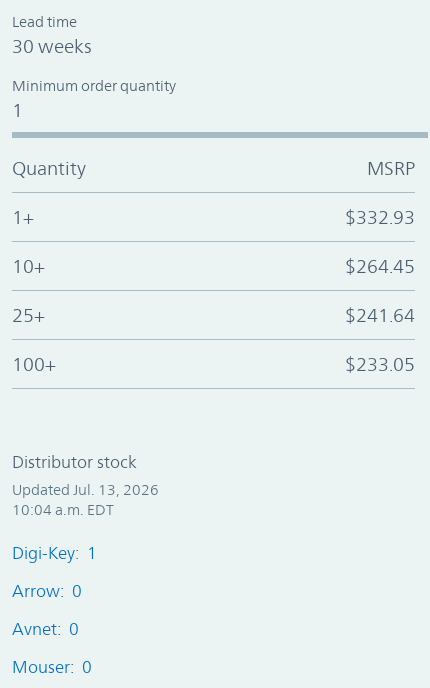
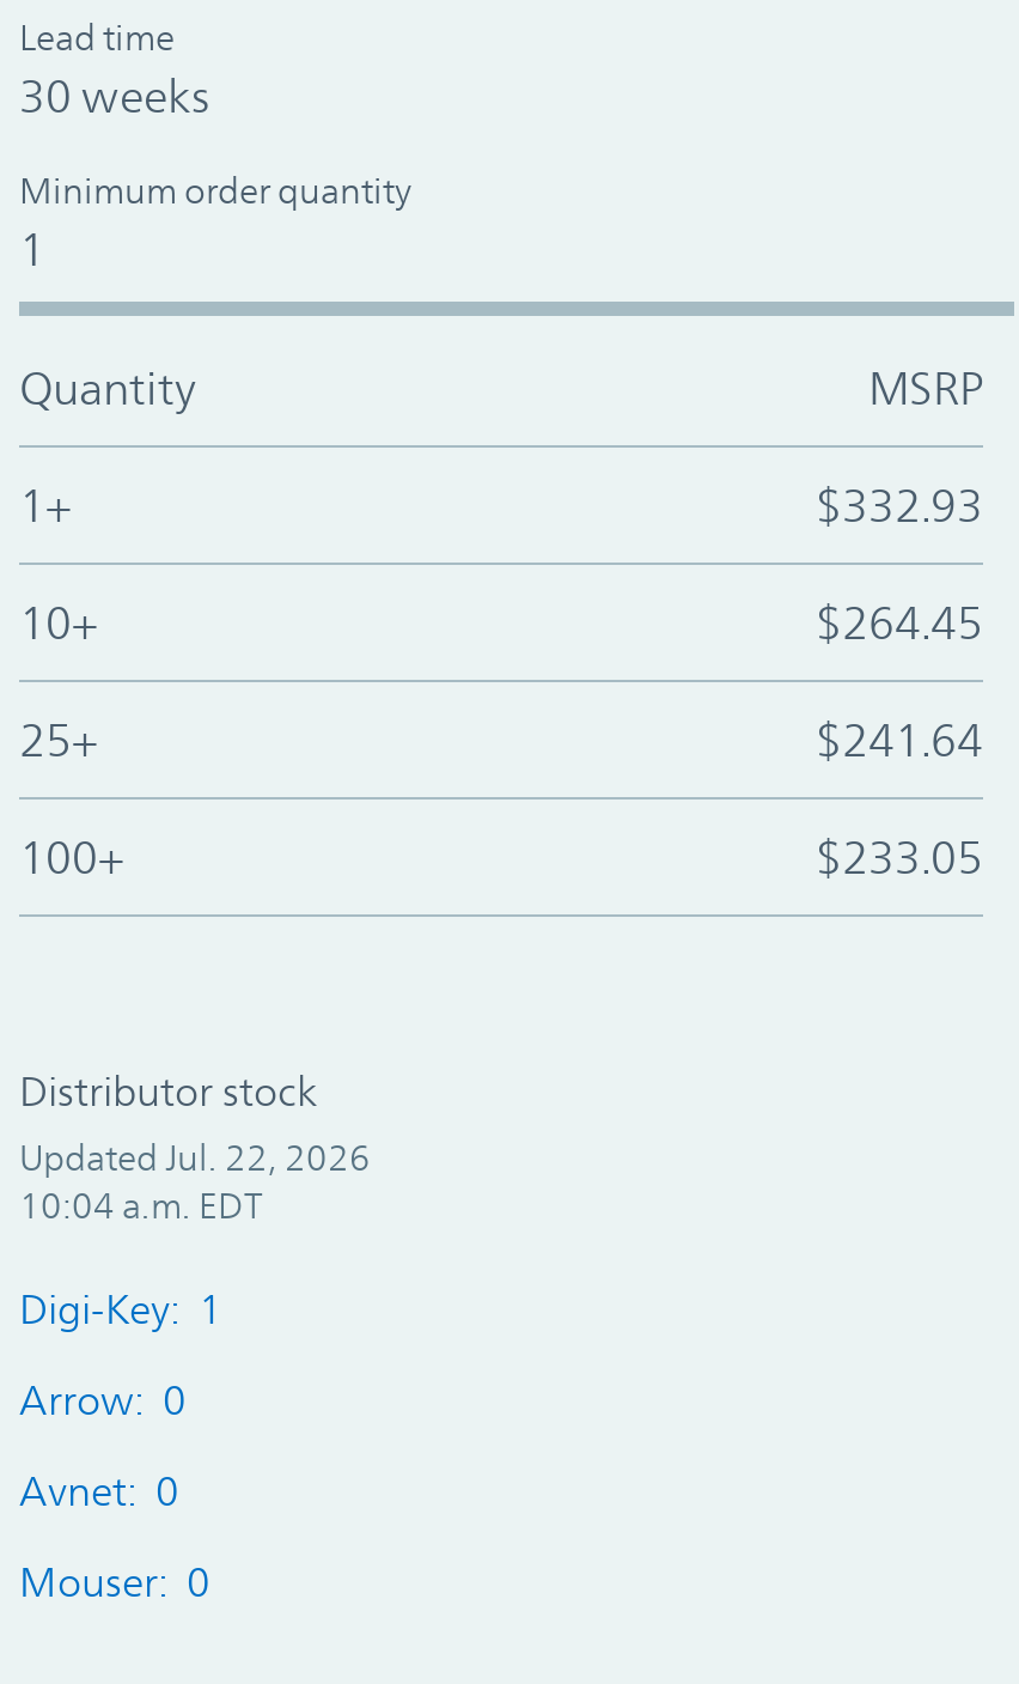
[12,481,159,498] Updated Jul. 13, 2026 -> [19,1138,371,1179] Updated Jul. 22, 2026

